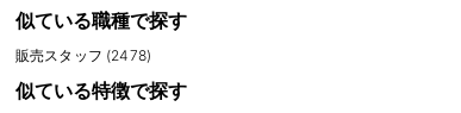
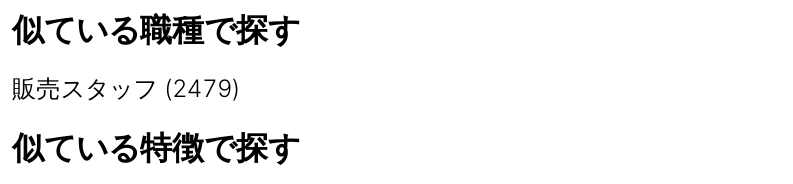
[15,47,151,64] 販売スタッフ (2478) -> [12,73,240,103] 販売スタッフ (2479)

